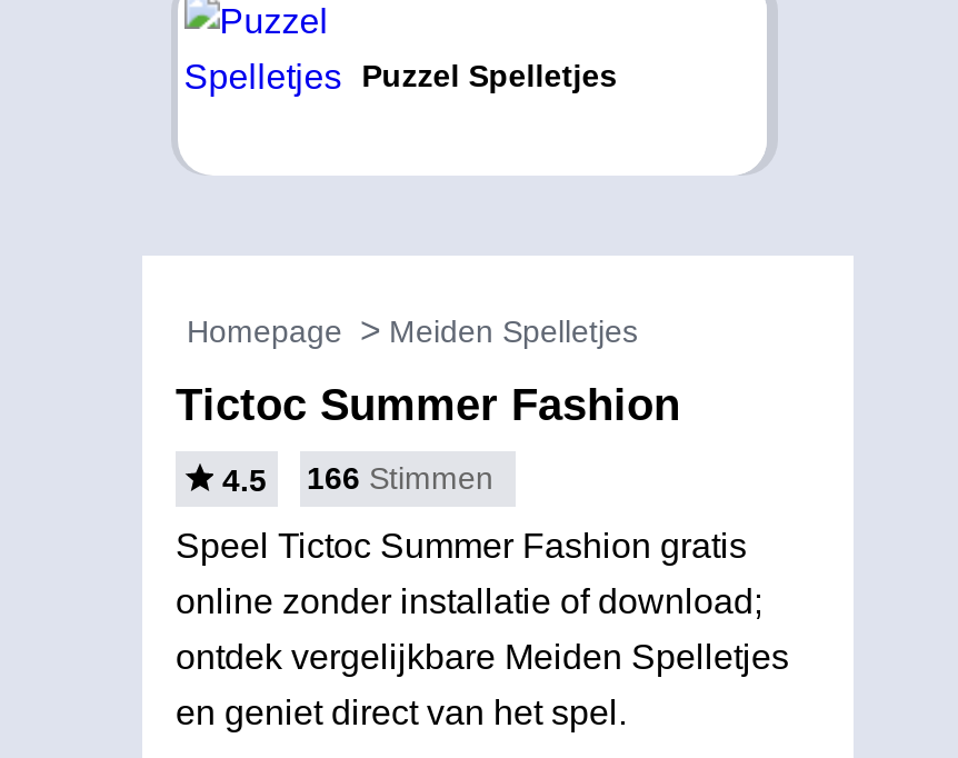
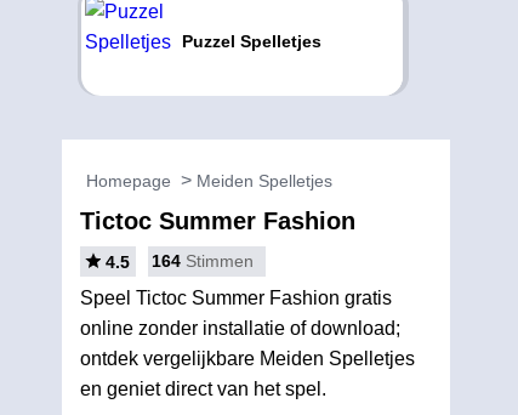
[222,460,493,498] 4.5 166 Stimmen -> [106,251,254,272] 4.5 164 Stimmen

